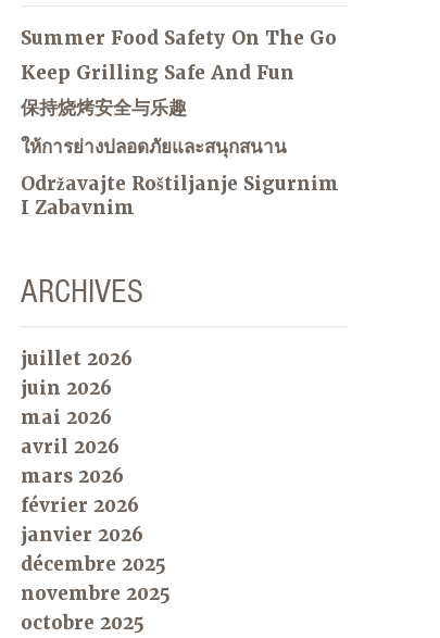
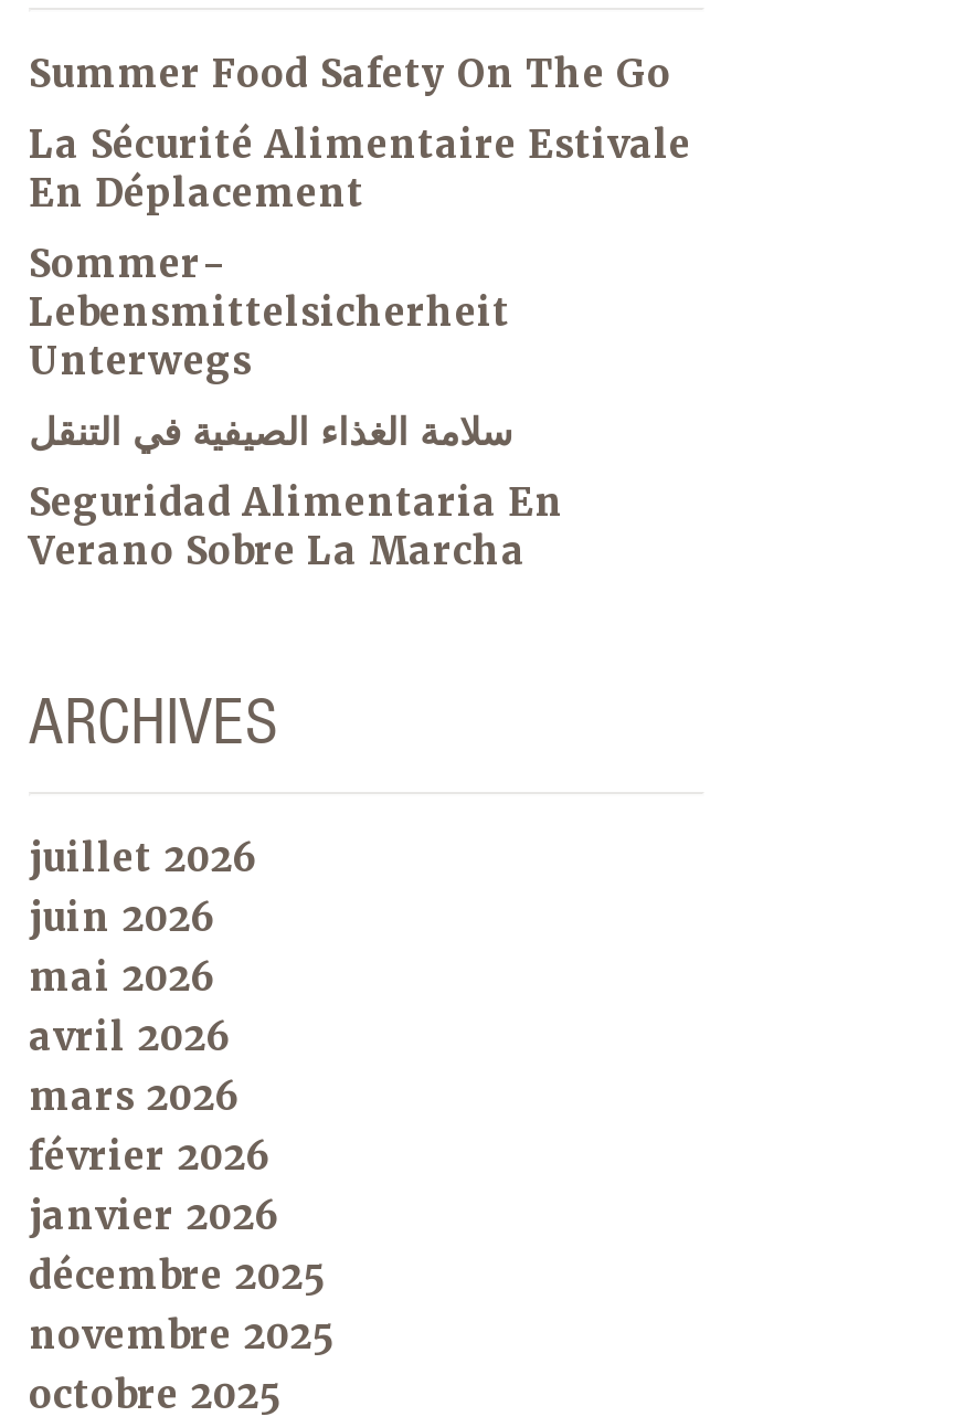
[21,60,294,84] Keep Grilling Safe And Fun -> [29,120,691,218] La Sécurité Alimentaire Estivale | En Déplacement
[21,95,187,119] 保持烧烤安全与乐趣 -> [29,240,510,385] Sommer- | Lebensmittelsicherheit | Unterwegs
[21,134,287,158] ให้การย่างปลอดภัยและสนุกสนาน -> [29,408,512,456] سلامة الغذاء الصيفية في التنقل
[21,171,339,219] Održavajte Roštiljanje Sigurnim | I Zabavnim -> [29,478,563,575] Seguridad Alimentaria En | Verano Sobre La Marcha

